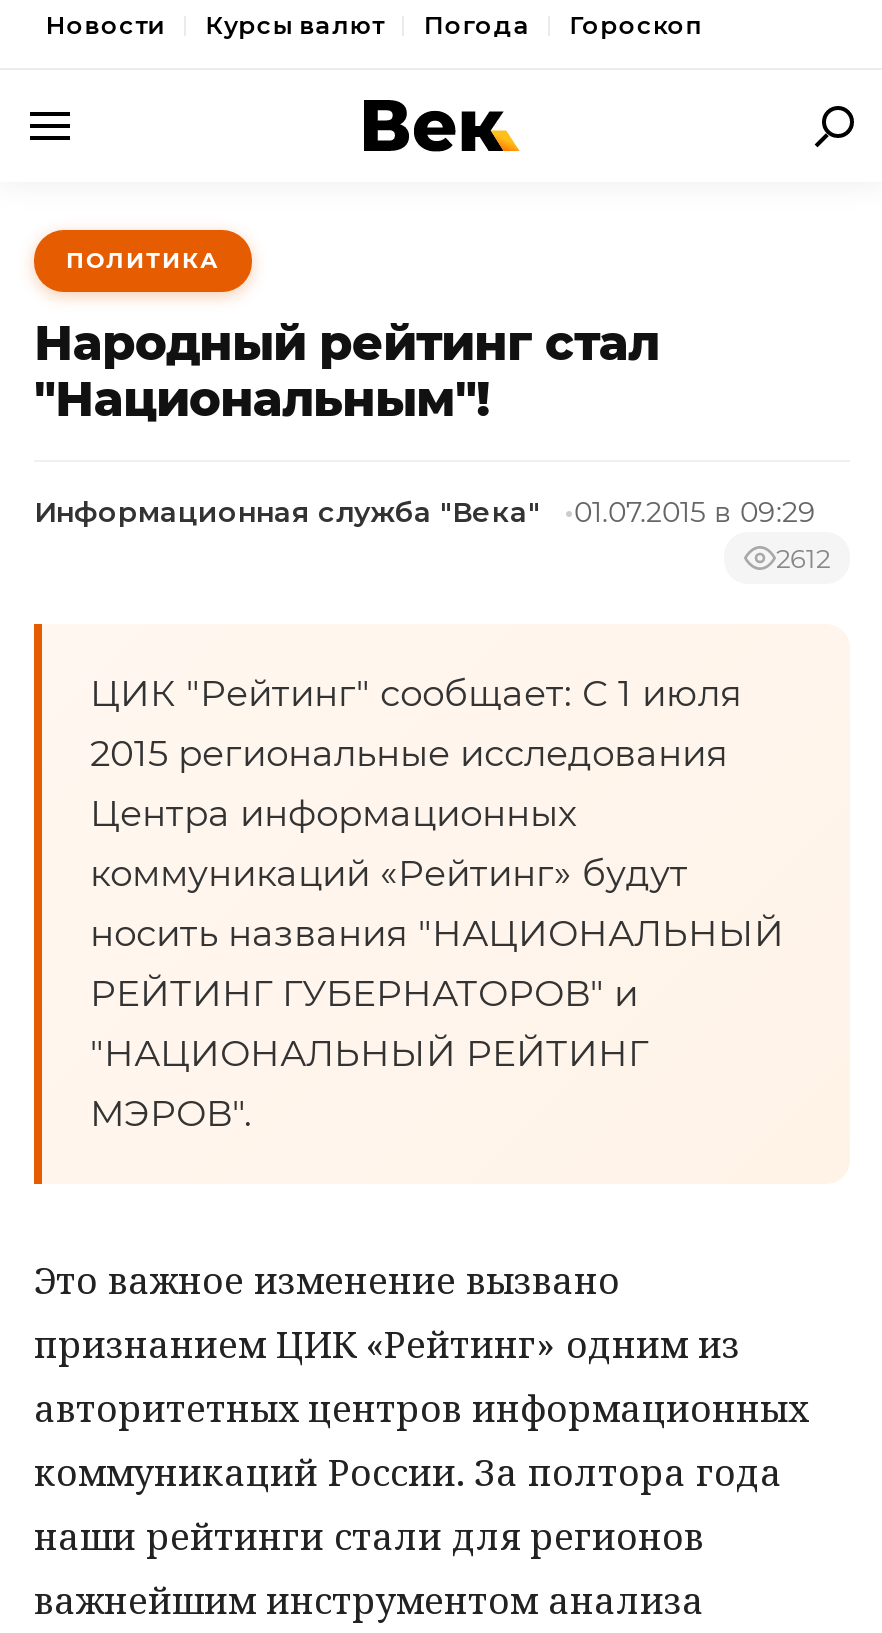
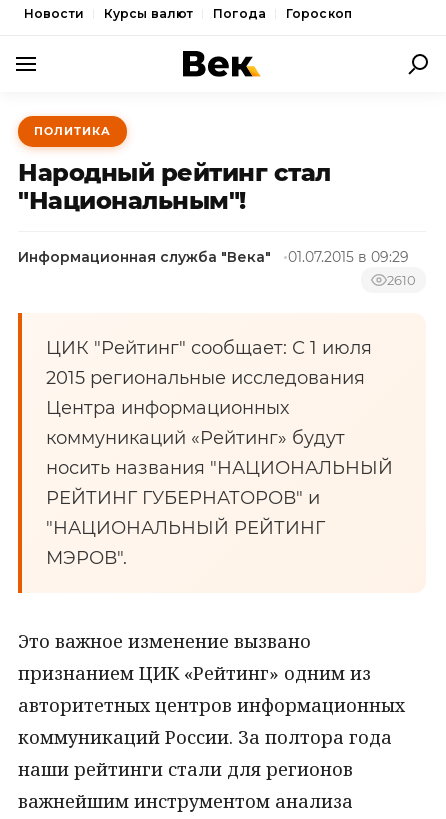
[776,542,830,574] 2612 -> [387,272,416,288] 2610

